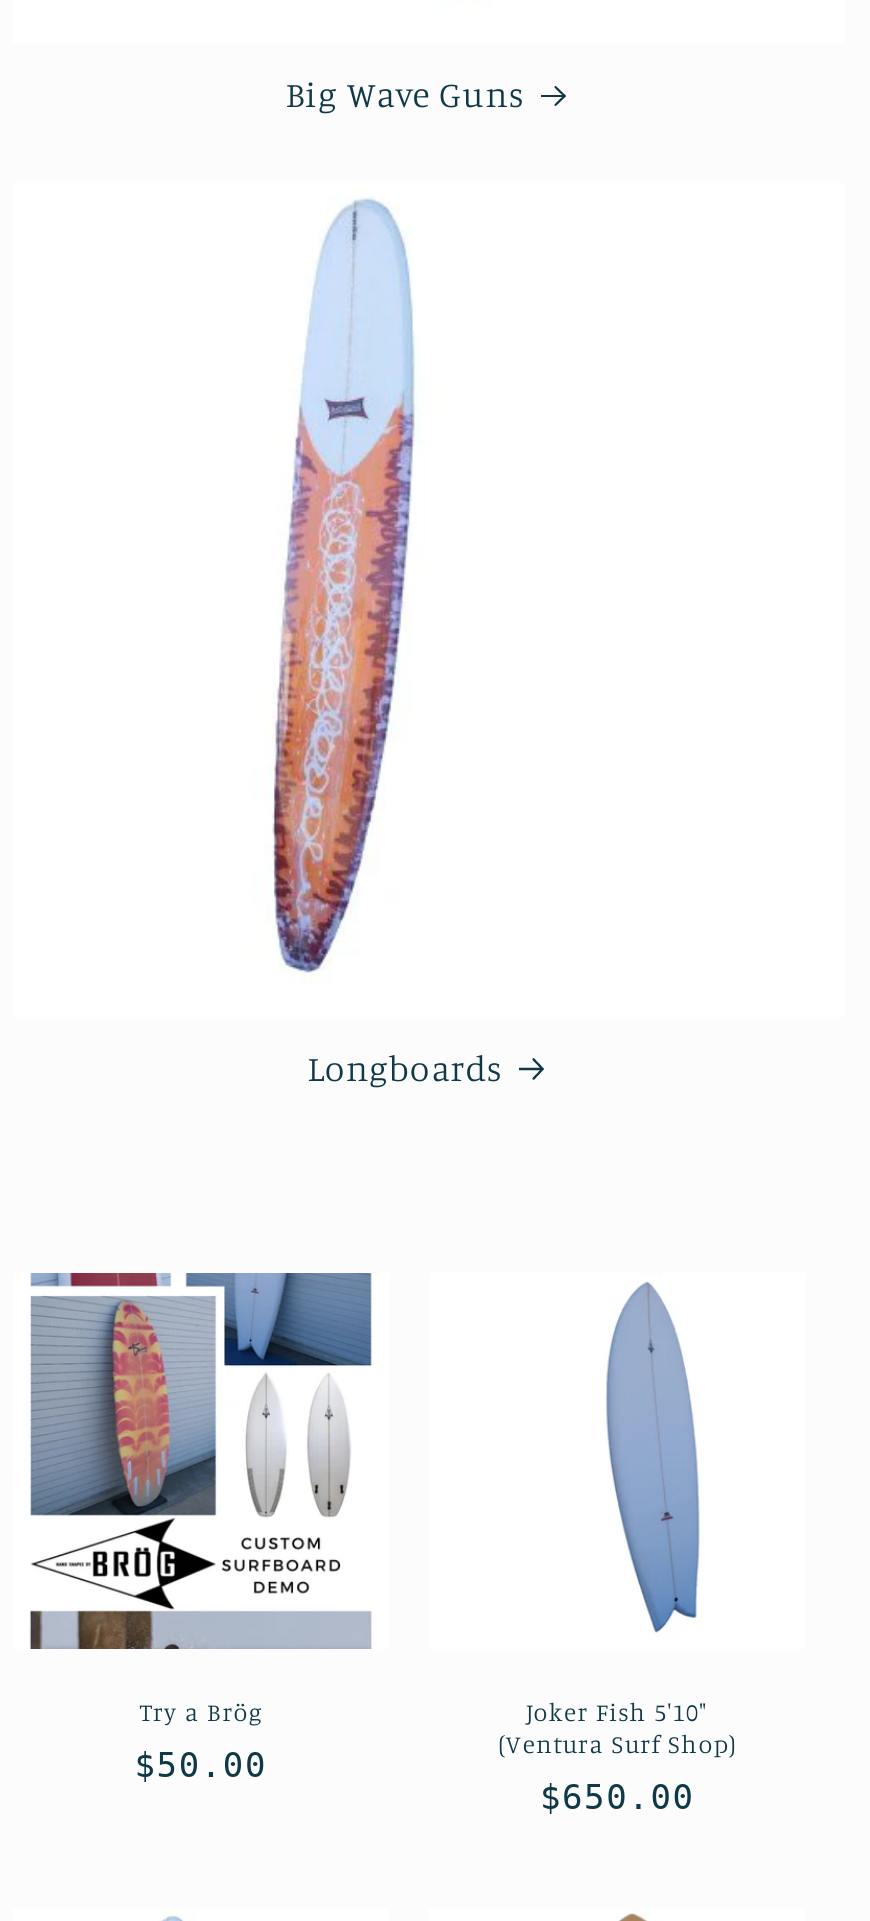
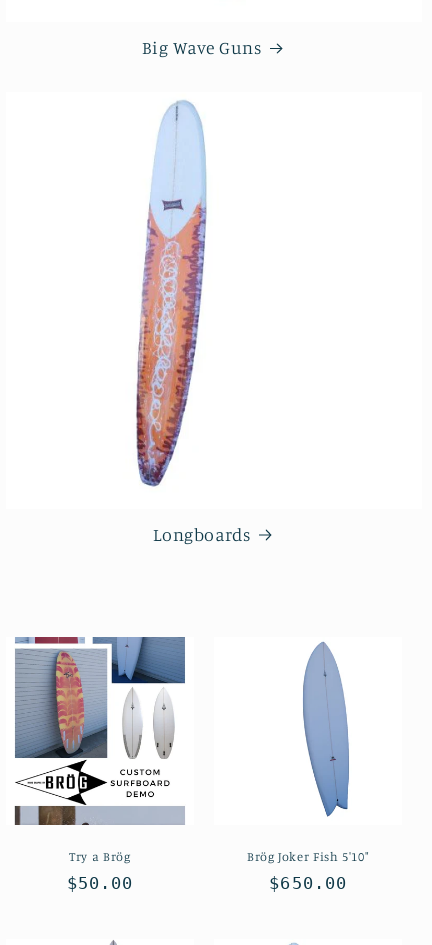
[498,1698,736,1760] Joker Fish 5'10" | (Ventura Surf Shop) -> [247,849,369,864] Brög Joker Fish 5'10"

